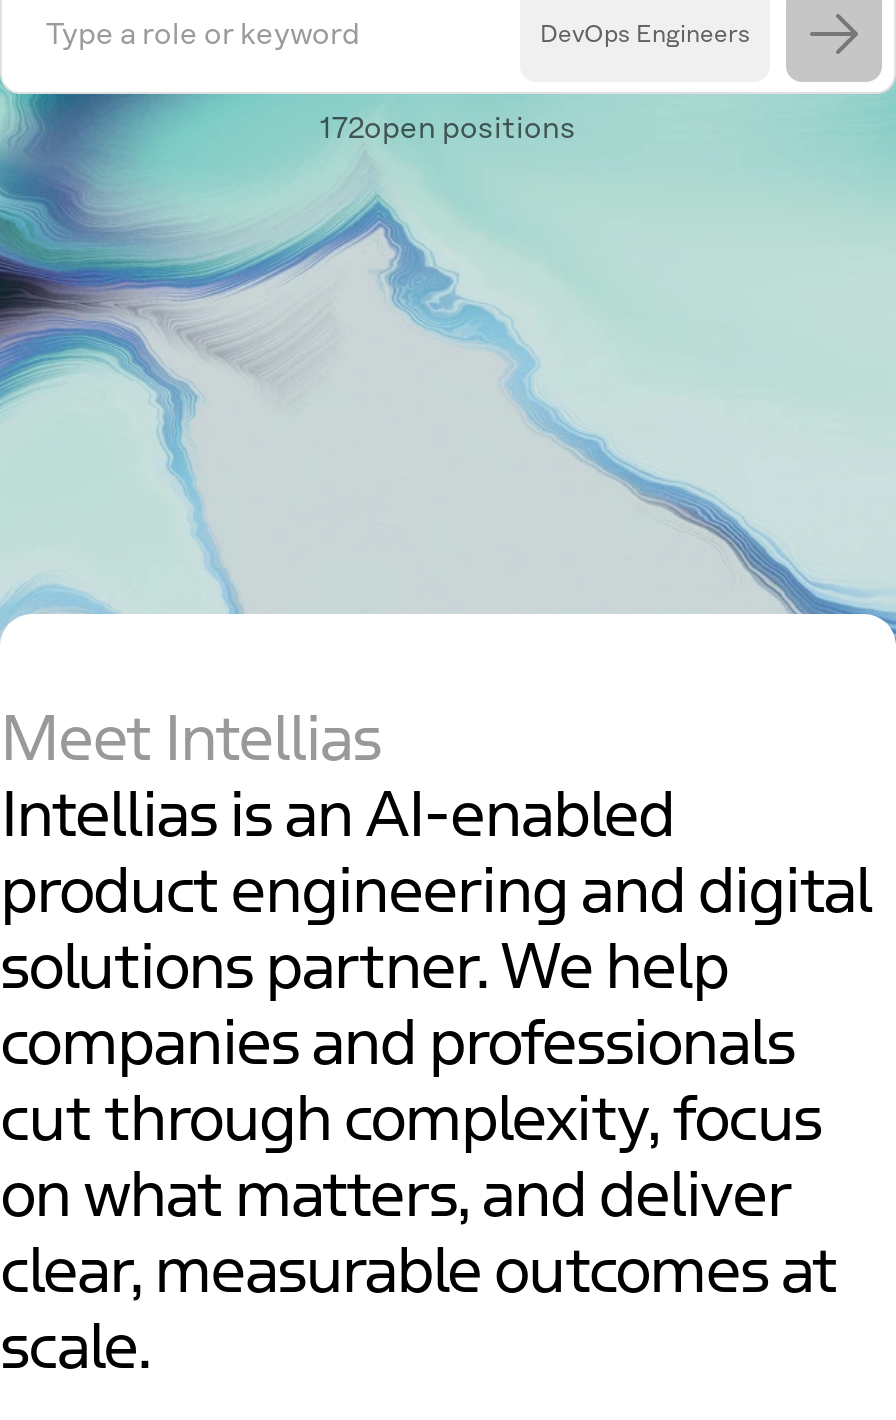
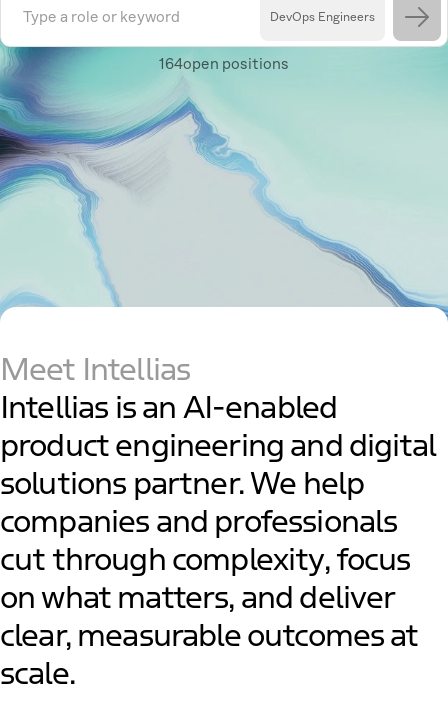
[320,109,576,145] 172open positions -> [159,54,289,72] 164open positions

